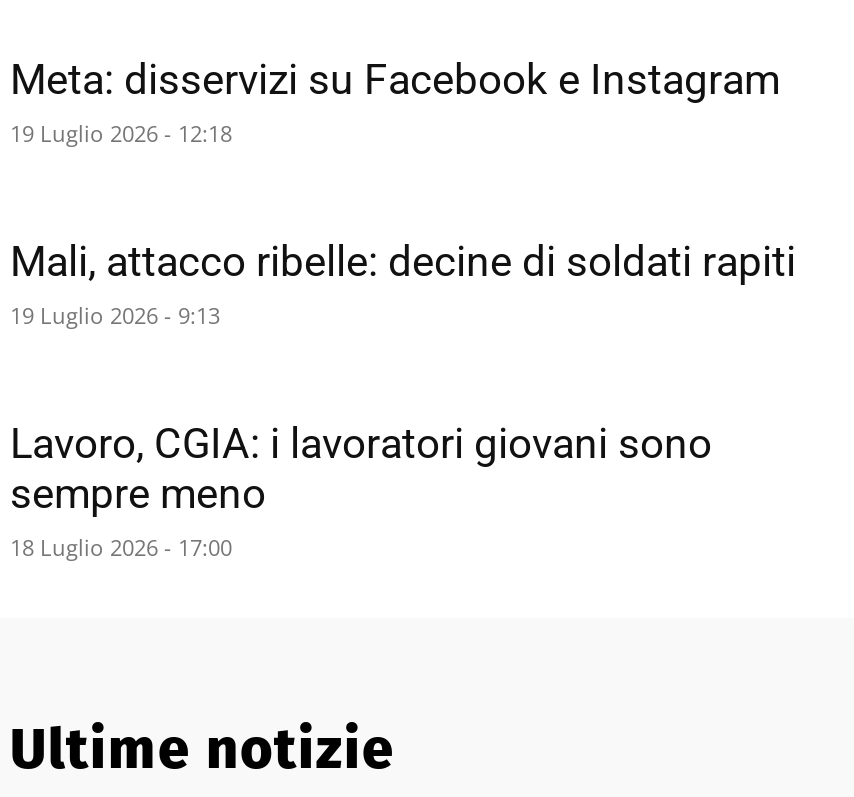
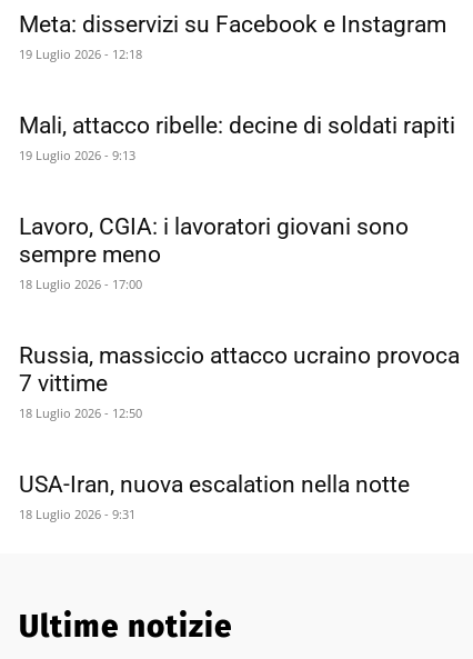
none -> [19,343,460,523] Russia, massiccio attacco ucraino provoca | 7 vittime | 18 Luglio 2026 - 12:50 | USA-Iran, nuova escalation nella notte | 18 Luglio 2026 - 9:31

